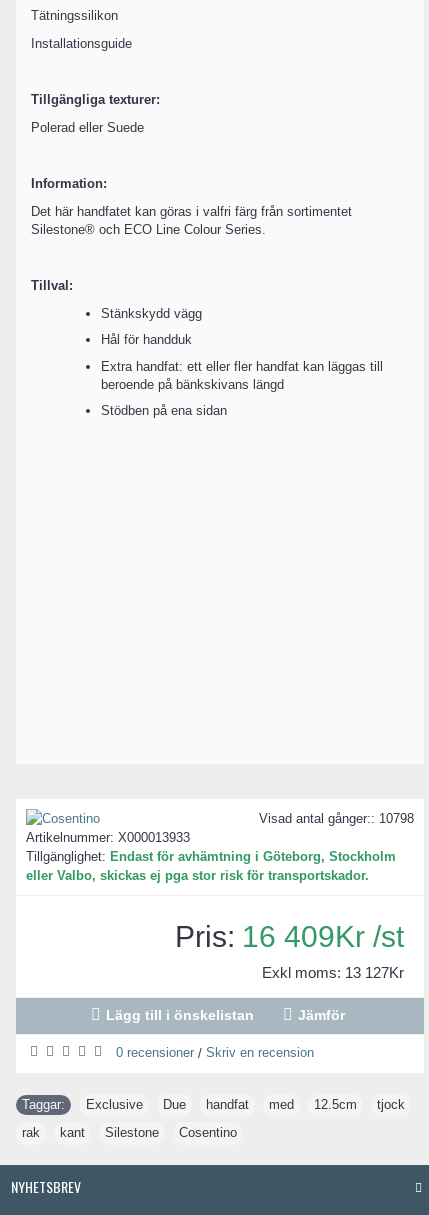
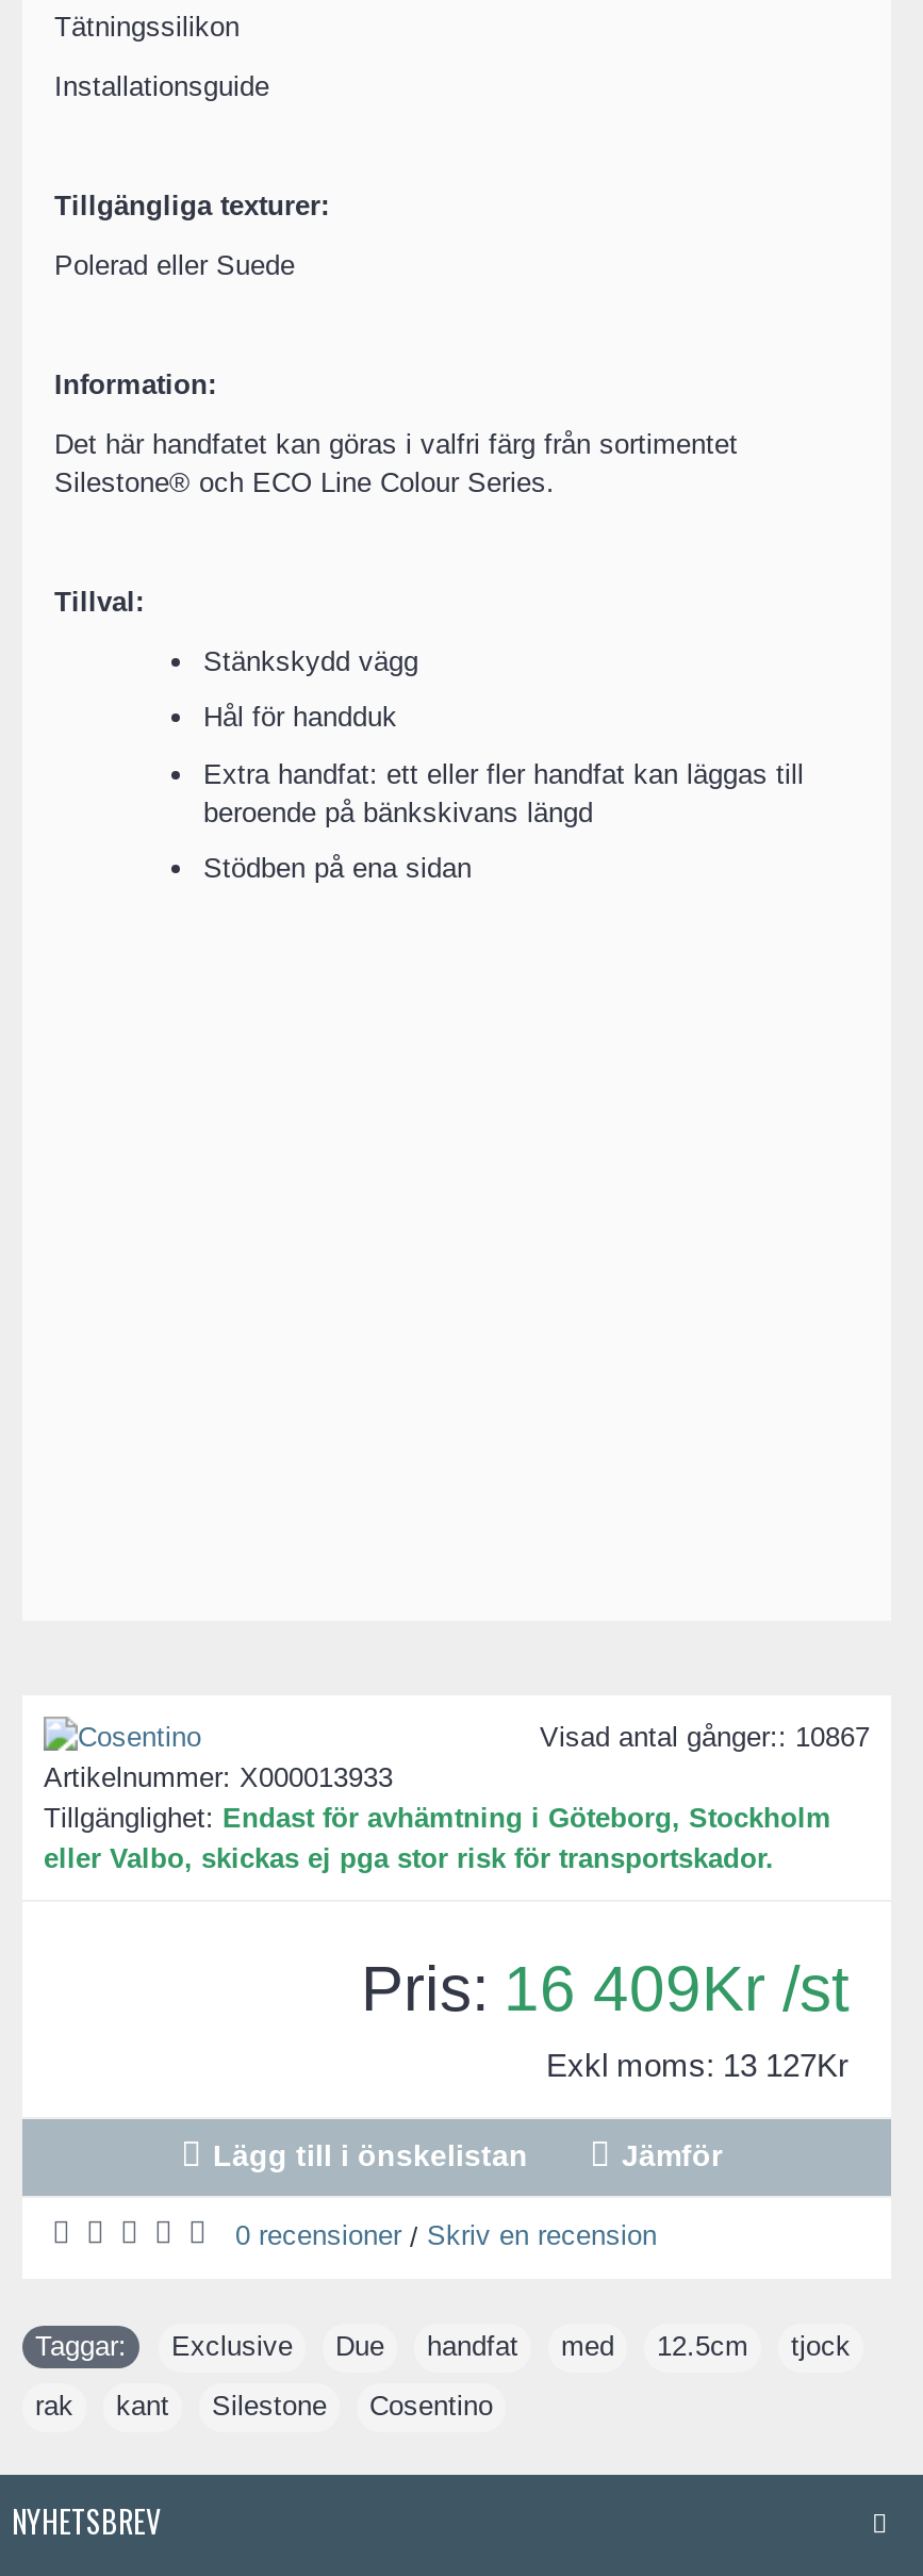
[259,810,414,825] Visad antal gånger:: 10798 -> [540,1720,870,1752] Visad antal gånger:: 10867

